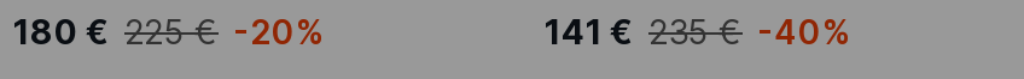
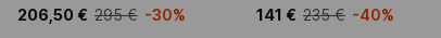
[13,11,325,51] 180 € 225 € -20% -> [17,6,186,24] 206,50 € 295 € -30%

